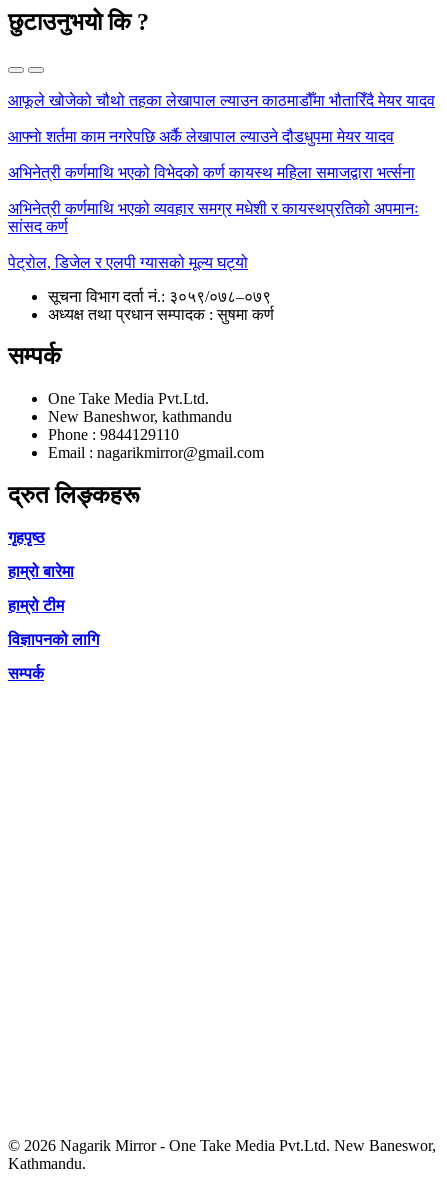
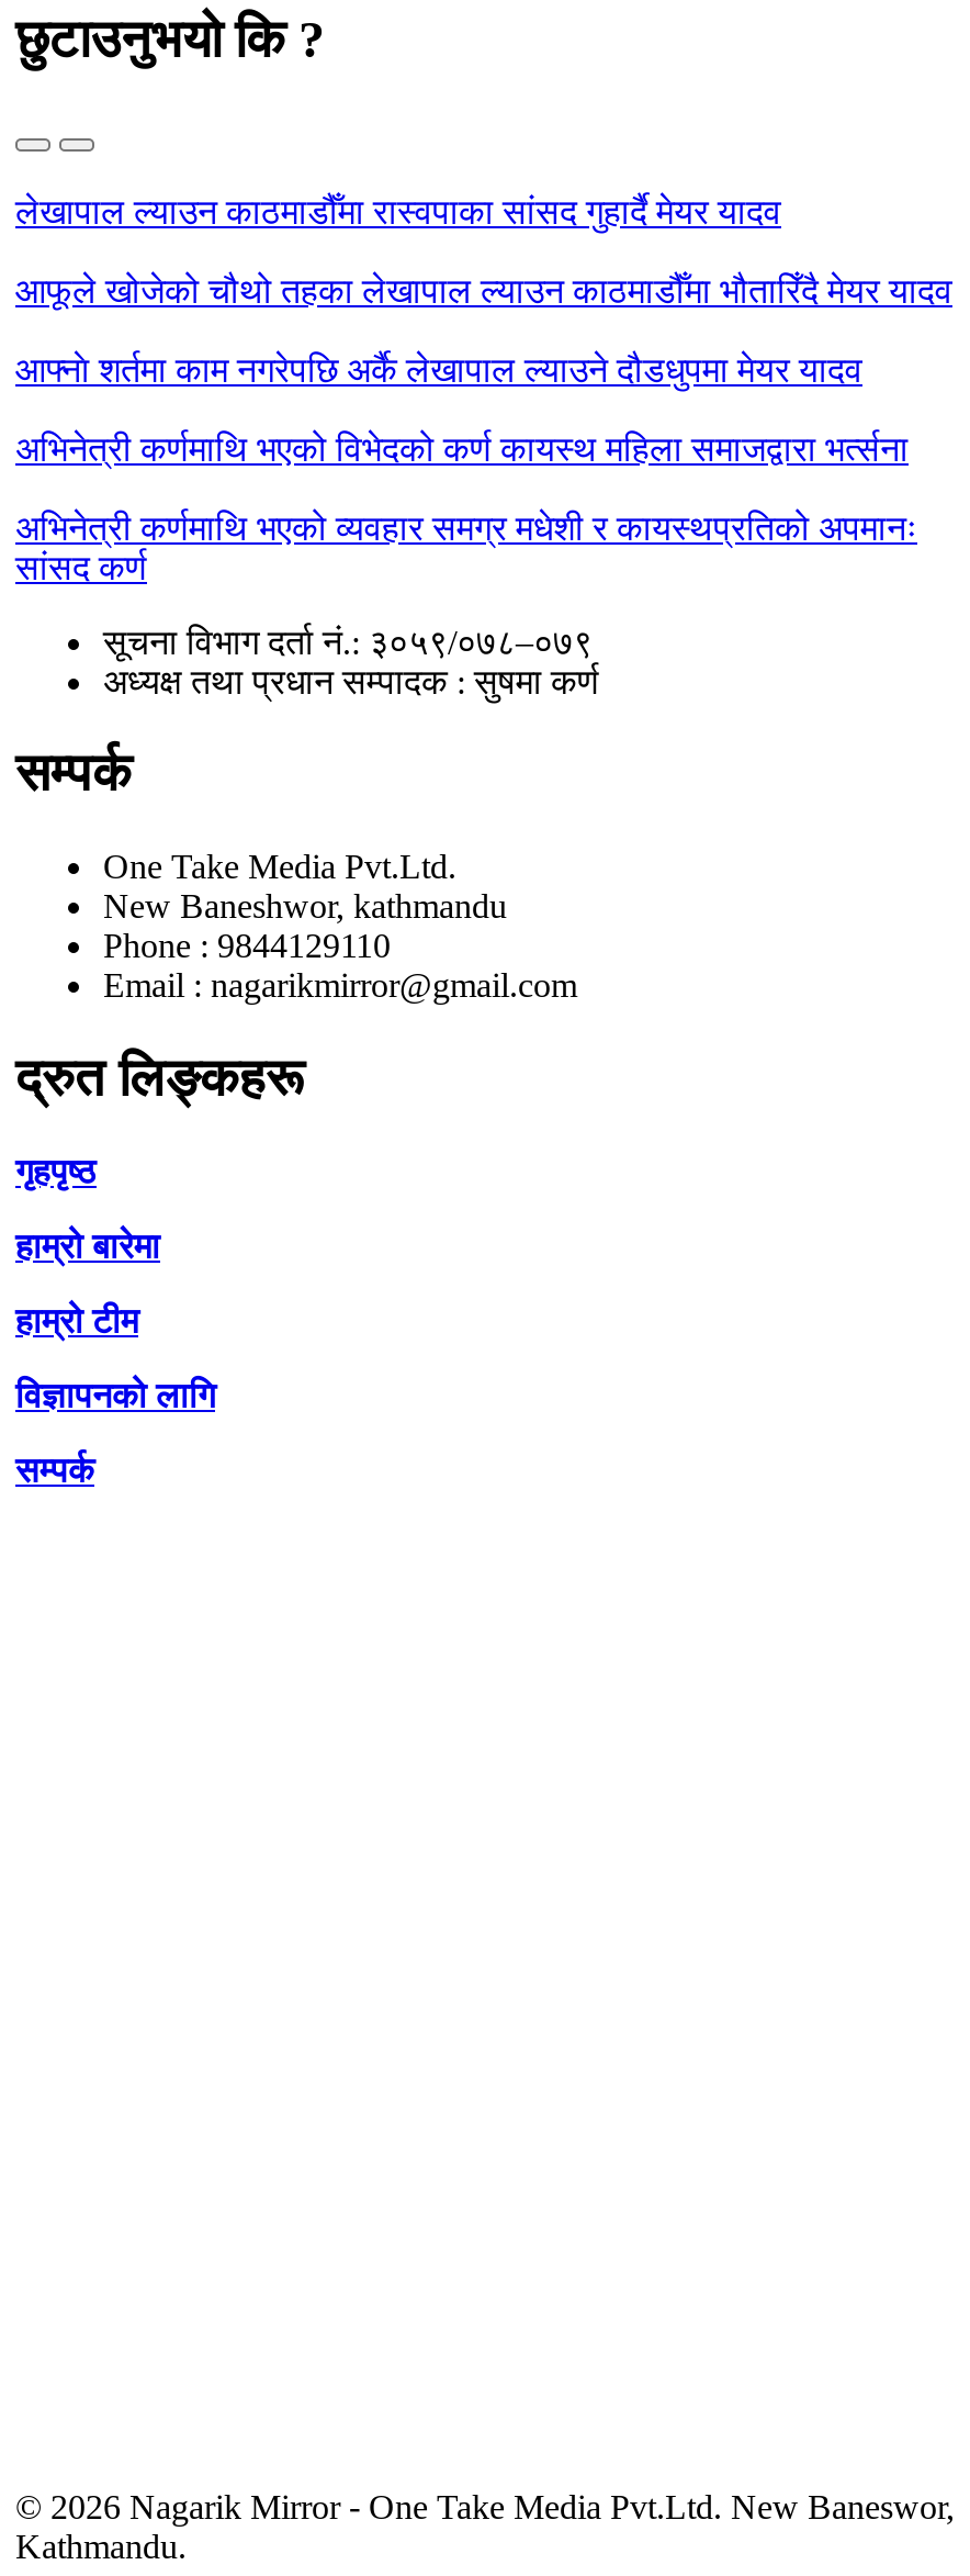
none -> [15,192,781,230] लेखापाल ल्याउन काठमाडौँमा रास्वपाका सांसद गुहार्दै मेयर यादव
moved [8,92,435,235] -> [15,271,952,585]: आफूले खोजेको चौथो तहका लेखापाल ल्याउन काठमाडौँमा भौतारिँदै मेयर यादव | आफ्नाे शर्तमा काम नगरेपछि अर्कै लेखापाल ल्याउने दौडधुपमा मेयर यादव | अभिनेत्री कर्णमाथि भएको विभेदको कर्ण कायस्थ महिला समाजद्वारा भर्त्सना | अभिनेत्री कर्णमाथि भएको व्यवहार समग्र मधेशी र कायस्थप्रतिको अपमानः | सांसद कर्ण
[8,254,248,271] पेट्रोल, डिजेल र एलपी ग्यासको मूल्य घट्यो -> none

